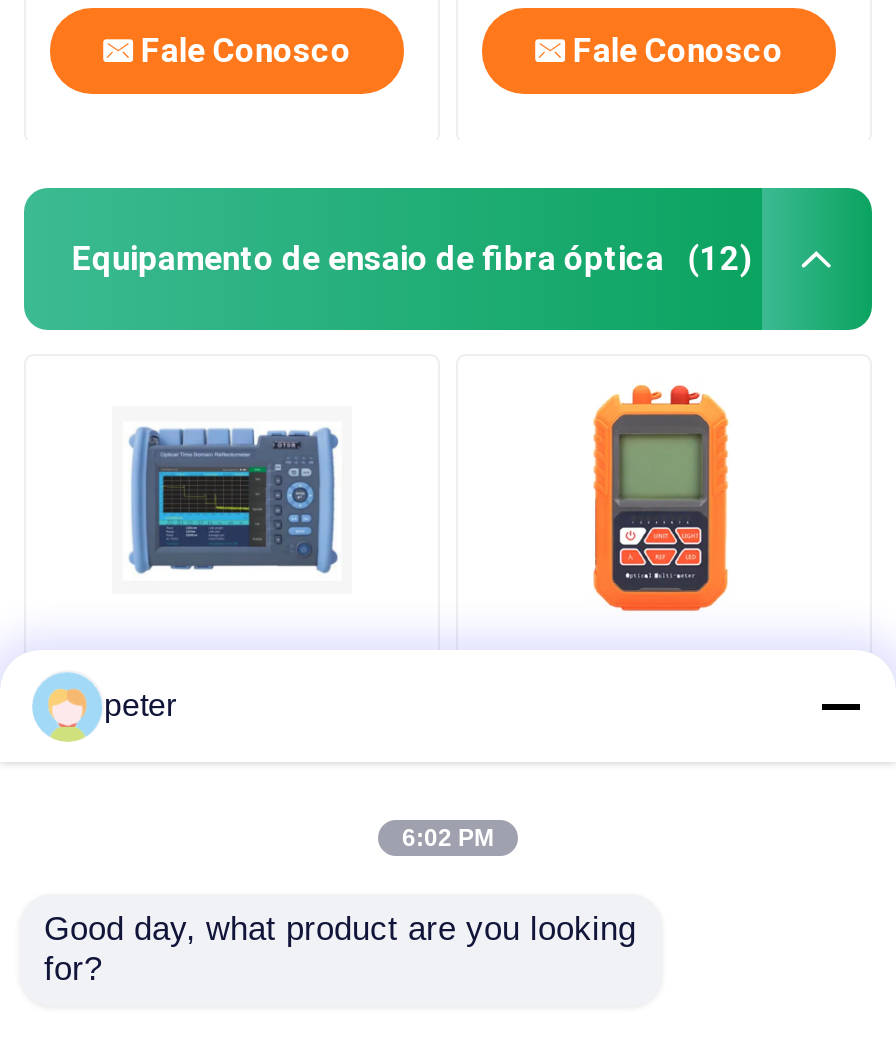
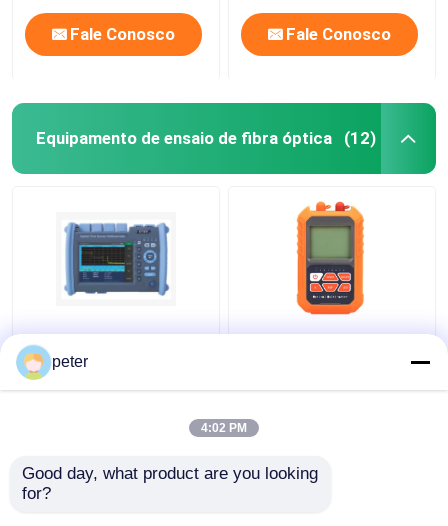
[402,824,494,852] 6:02 PM -> [201,421,247,435] 4:02 PM

